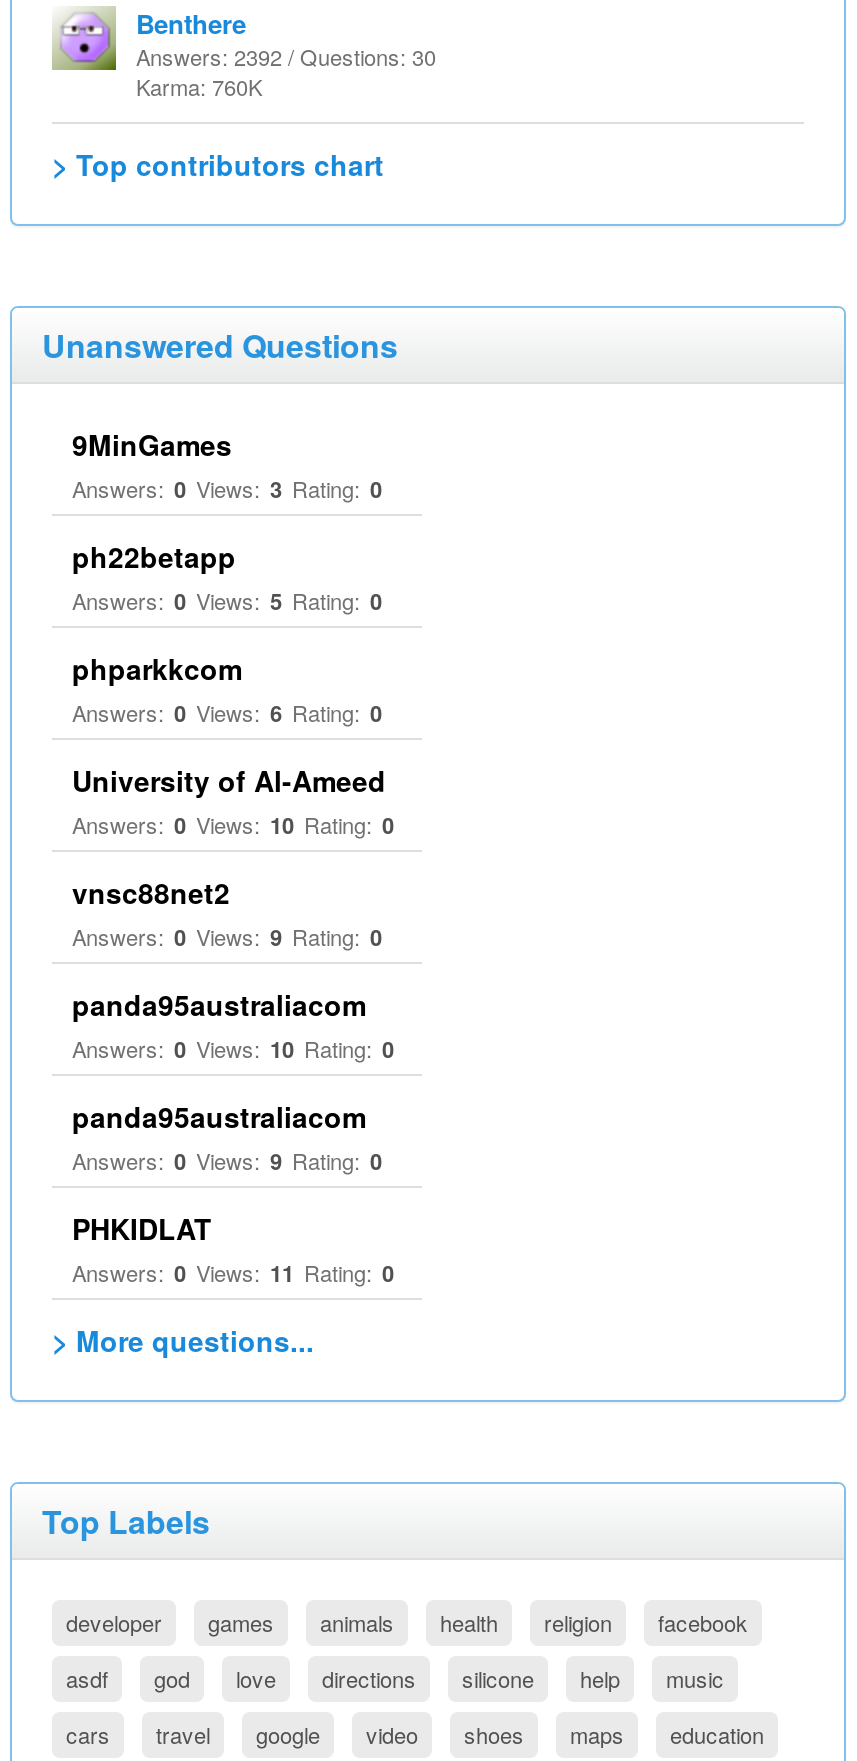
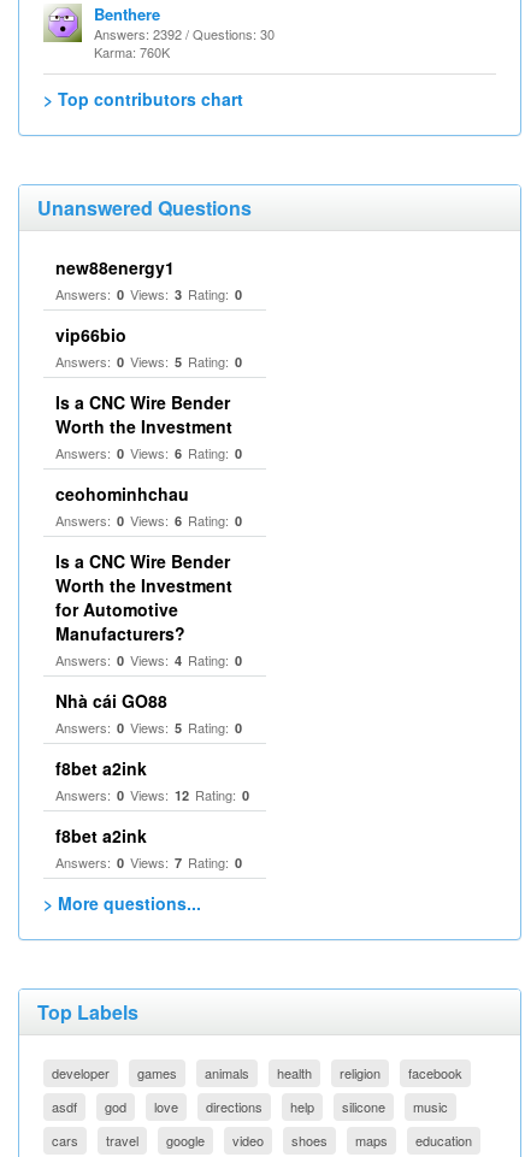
[72,424,232,464] 9MinGames -> [55,255,175,279] new88energy1
[72,536,236,576] ph22betapp -> [55,323,126,347] vip66bio
[72,648,242,688] phparkkcom -> [55,390,232,438] Is a CNC Wire Bender | Worth the Investment
[72,760,394,840] University of Al-Ameed | Answers: 0 Views: 10 Rating: 0 -> [55,482,242,530] ceohominhchau | Answers: 0 Views: 6 Rating: 0
[72,872,382,952] vnsc88net2 | Answers: 0 Views: 9 Rating: 0 -> [55,549,242,669] Is a CNC Wire Bender | Worth the Investment | for Automotive | Manufacturers? | Answers: 0 Views: 4 Rating: 0
[72,984,394,1064] panda95australiacom | Answers: 0 Views: 10 Rating: 0 -> [55,689,242,737] Nhà cái GO88 | Answers: 0 Views: 5 Rating: 0
[72,1096,382,1176] panda95australiacom | Answers: 0 Views: 9 Rating: 0 -> [55,756,249,804] f8bet a2ink | Answers: 0 Views: 12 Rating: 0
[72,1208,394,1288] PHKIDLAT | Answers: 0 Views: 11 Rating: 0 -> [55,824,242,872] f8bet a2ink | Answers: 0 Views: 7 Rating: 0
moved [462,1662,534,1694] -> [342,1097,385,1116]: silicone

